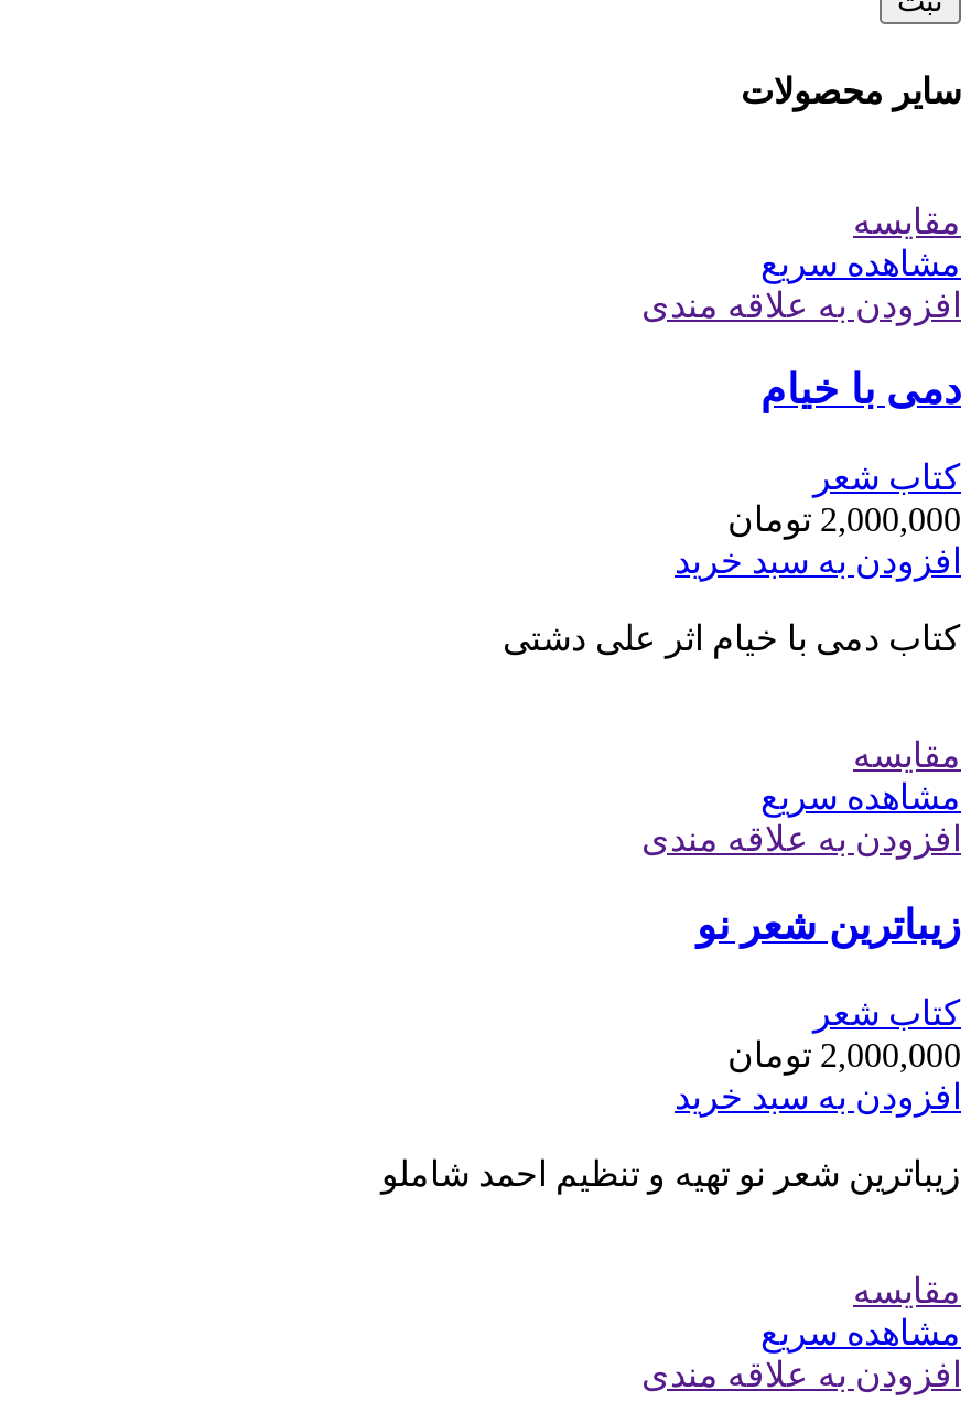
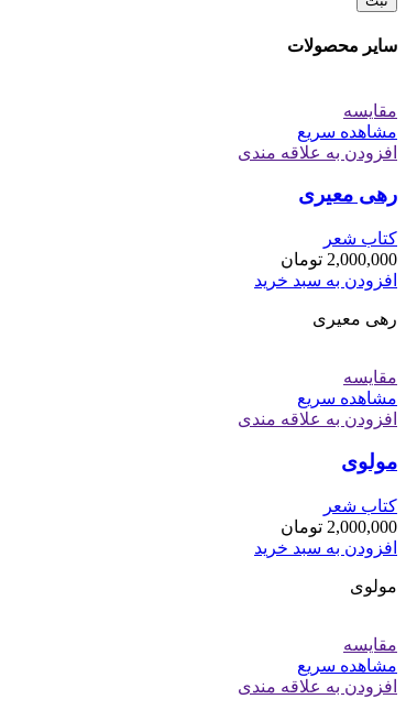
[760,367,961,413] دمی با خیام -> [298,183,397,206] رهی معیری
[503,620,961,657] کتاب دمی با خیام اثر علی دشتی -> [312,310,397,328] رهی معیری
[697,901,961,948] زیباترین شعر نو -> [341,450,397,473] مولوی
[381,1154,961,1192] زیباترین شعر نو تهیه و تنظیم احمد شاملو -> [350,576,397,595] مولوی

